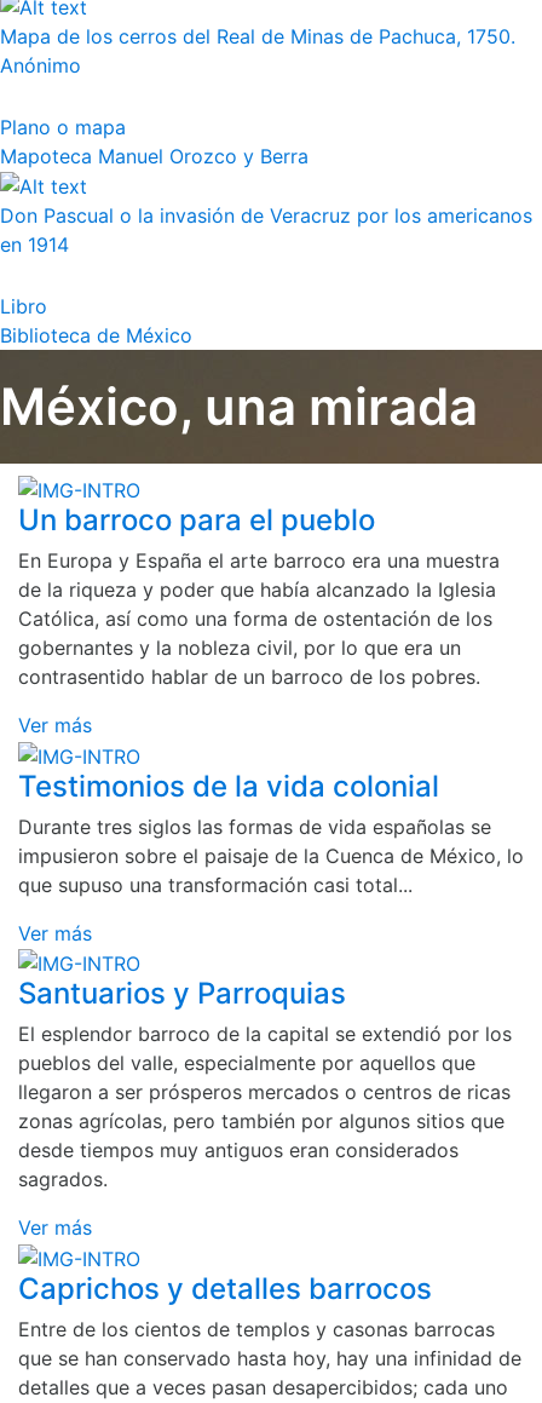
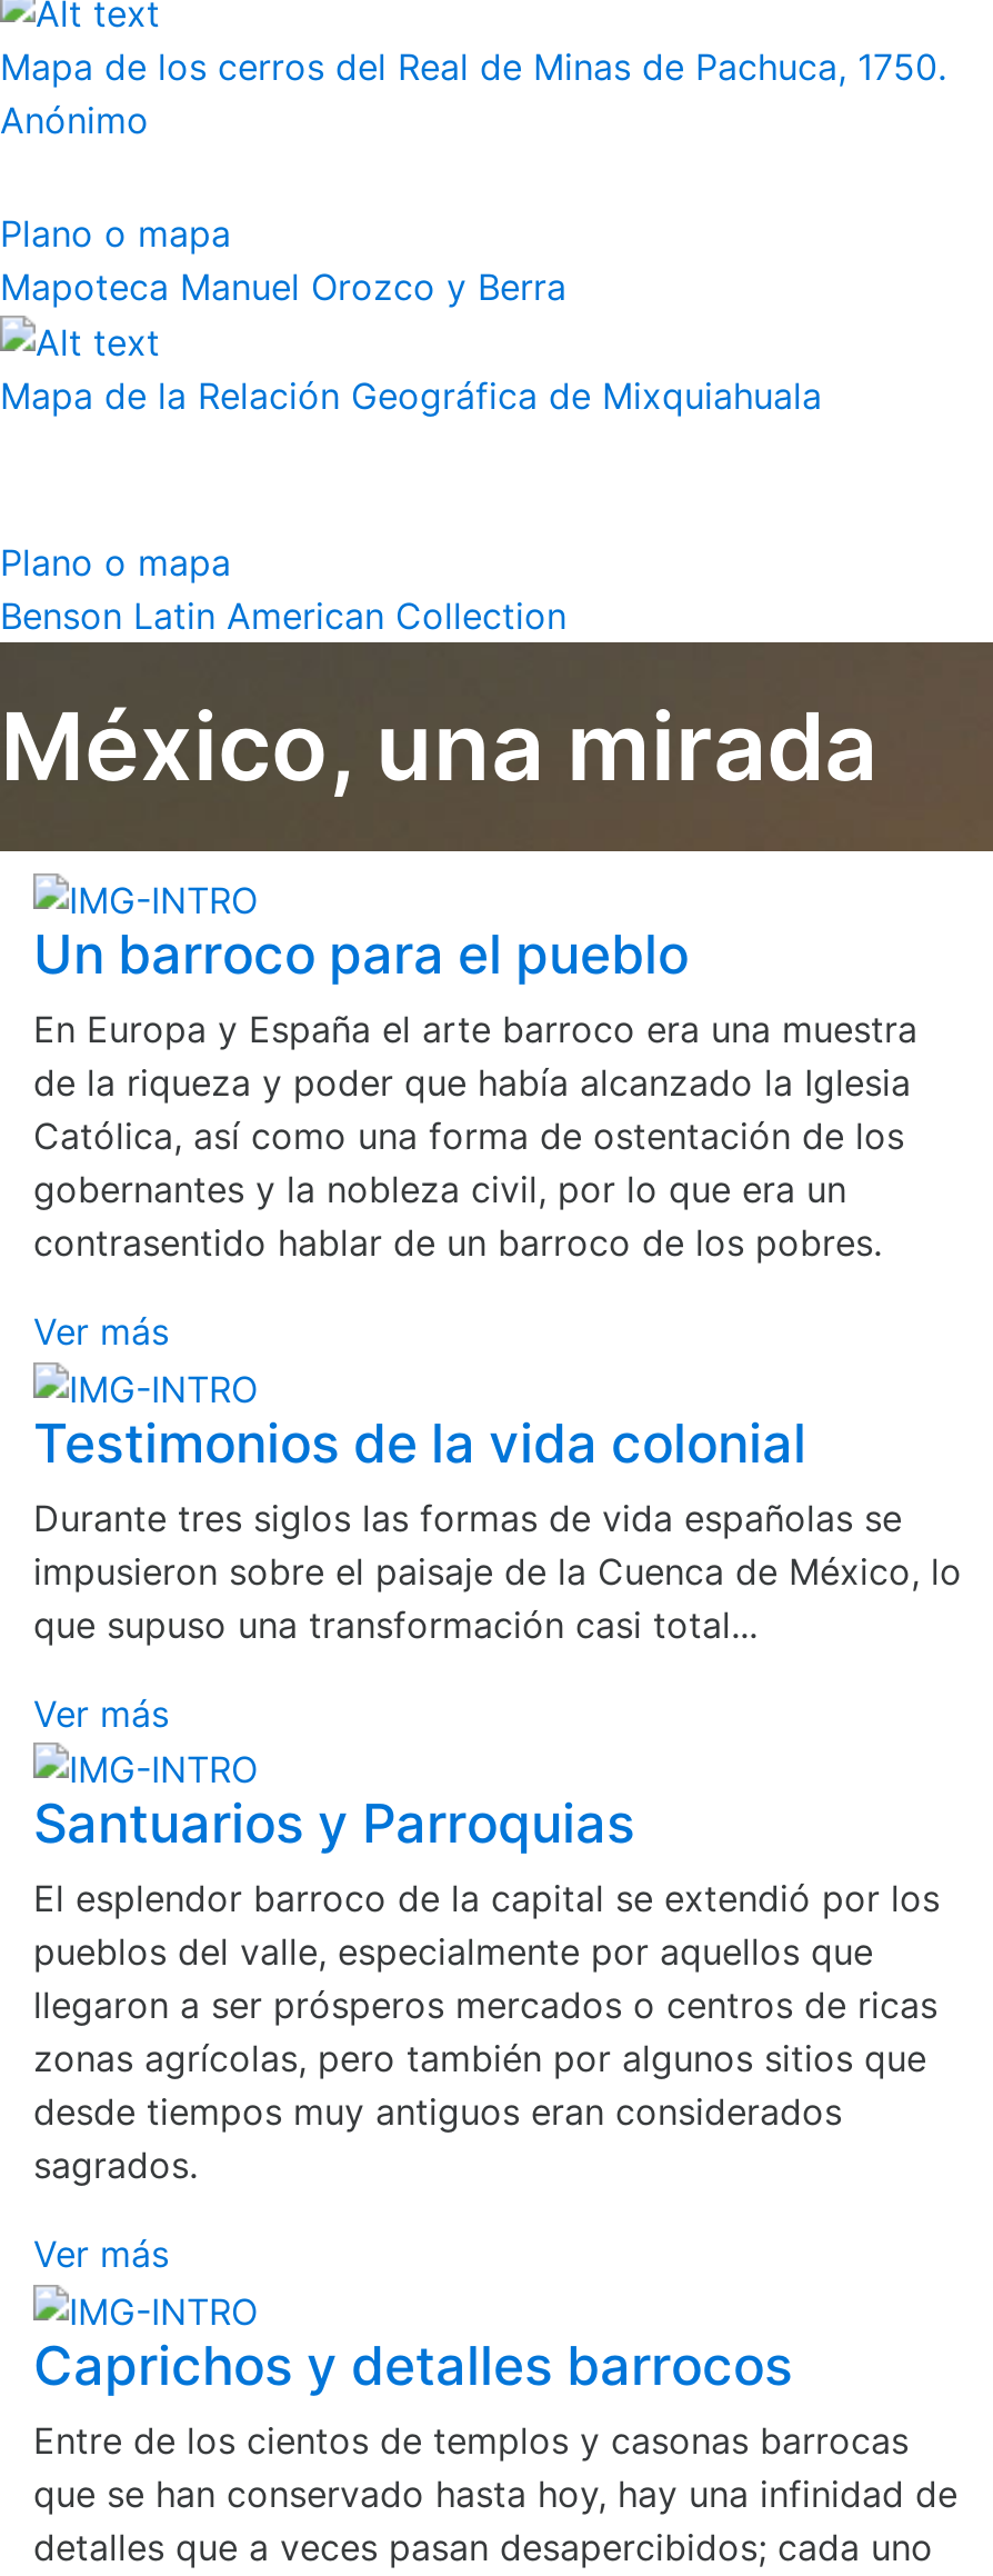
[0,204,532,257] Don Pascual o la invasión de Veracruz por los americanos | en 1914 -> [0,374,822,419] Mapa de la Relación Geográfica de Mixquiahuala
[0,295,192,348] Libro | Biblioteca de México -> [0,541,566,639] Plano o mapa | Benson Latin American Collection

